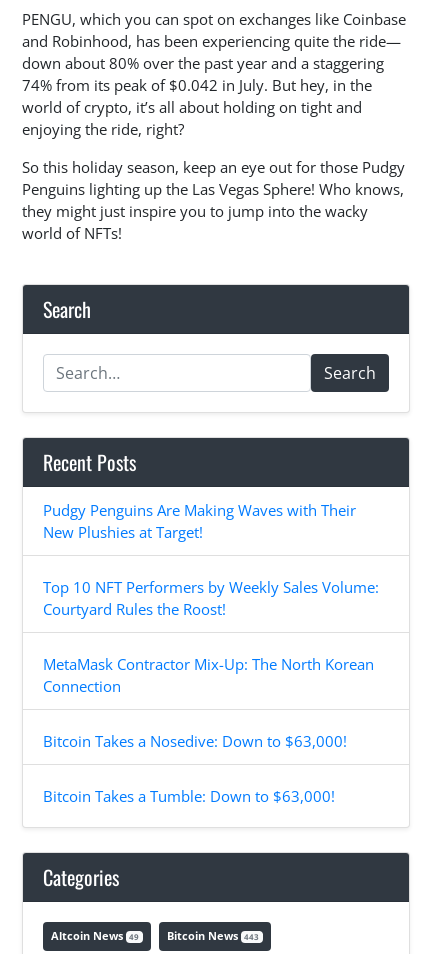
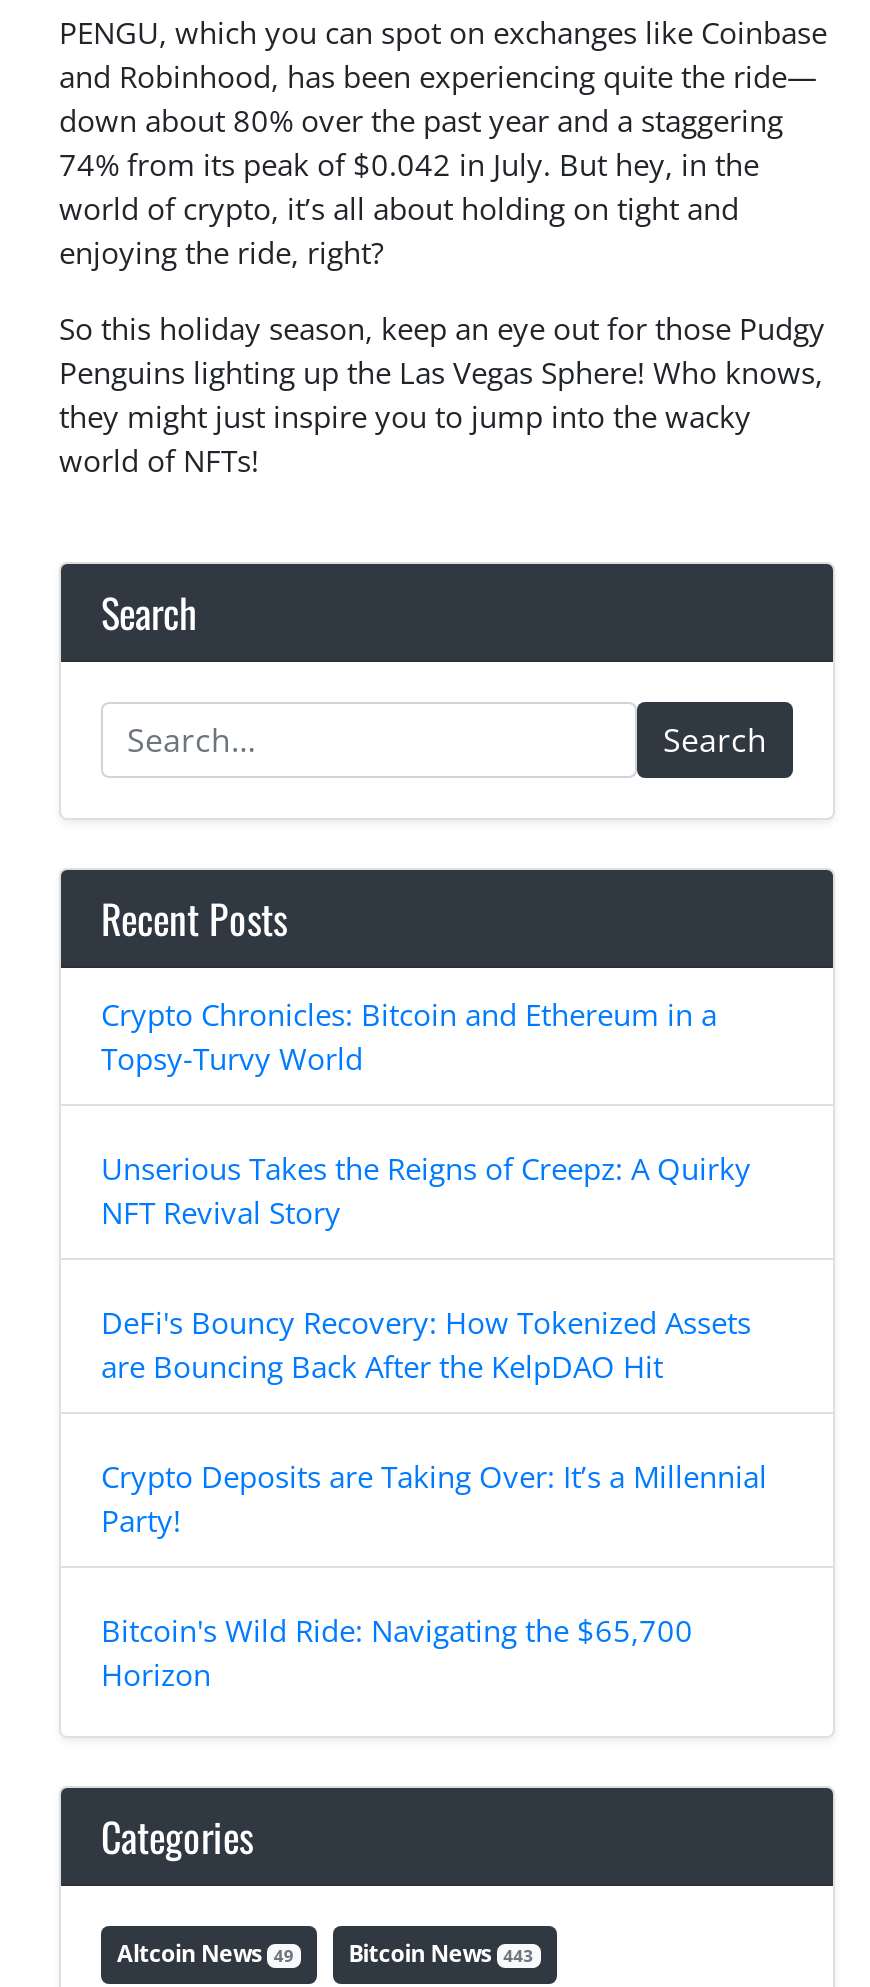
[43,500,356,542] Pudgy Penguins Are Making Waves with Their | New Plushies at Target! -> [101,994,717,1078] Crypto Chronicles: Bitcoin and Ethereum in a | Topsy-Turvy World
[43,577,379,619] Top 10 NFT Performers by Weekly Sales Volume: | Courtyard Rules the Roost! -> [101,1148,751,1232] Unserious Takes the Reigns of Creepz: A Quirky | NFT Revival Story
[43,654,374,696] MetaMask Contractor Mix-Up: The North Korean | Connection -> [101,1302,751,1386] DeFi's Bouncy Recovery: How Tokenized Assets | are Bouncing Back After the KelpDAO Hit
[43,731,347,751] Bitcoin Takes a Nosedive: Down to $63,000! -> [101,1456,767,1540] Crypto Deposits are Taking Over: It’s a Millennial | Party!
[43,786,335,806] Bitcoin Takes a Tumble: Down to $63,000! -> [101,1610,693,1694] Bitcoin's Wild Ride: Navigating the $65,700 | Horizon

